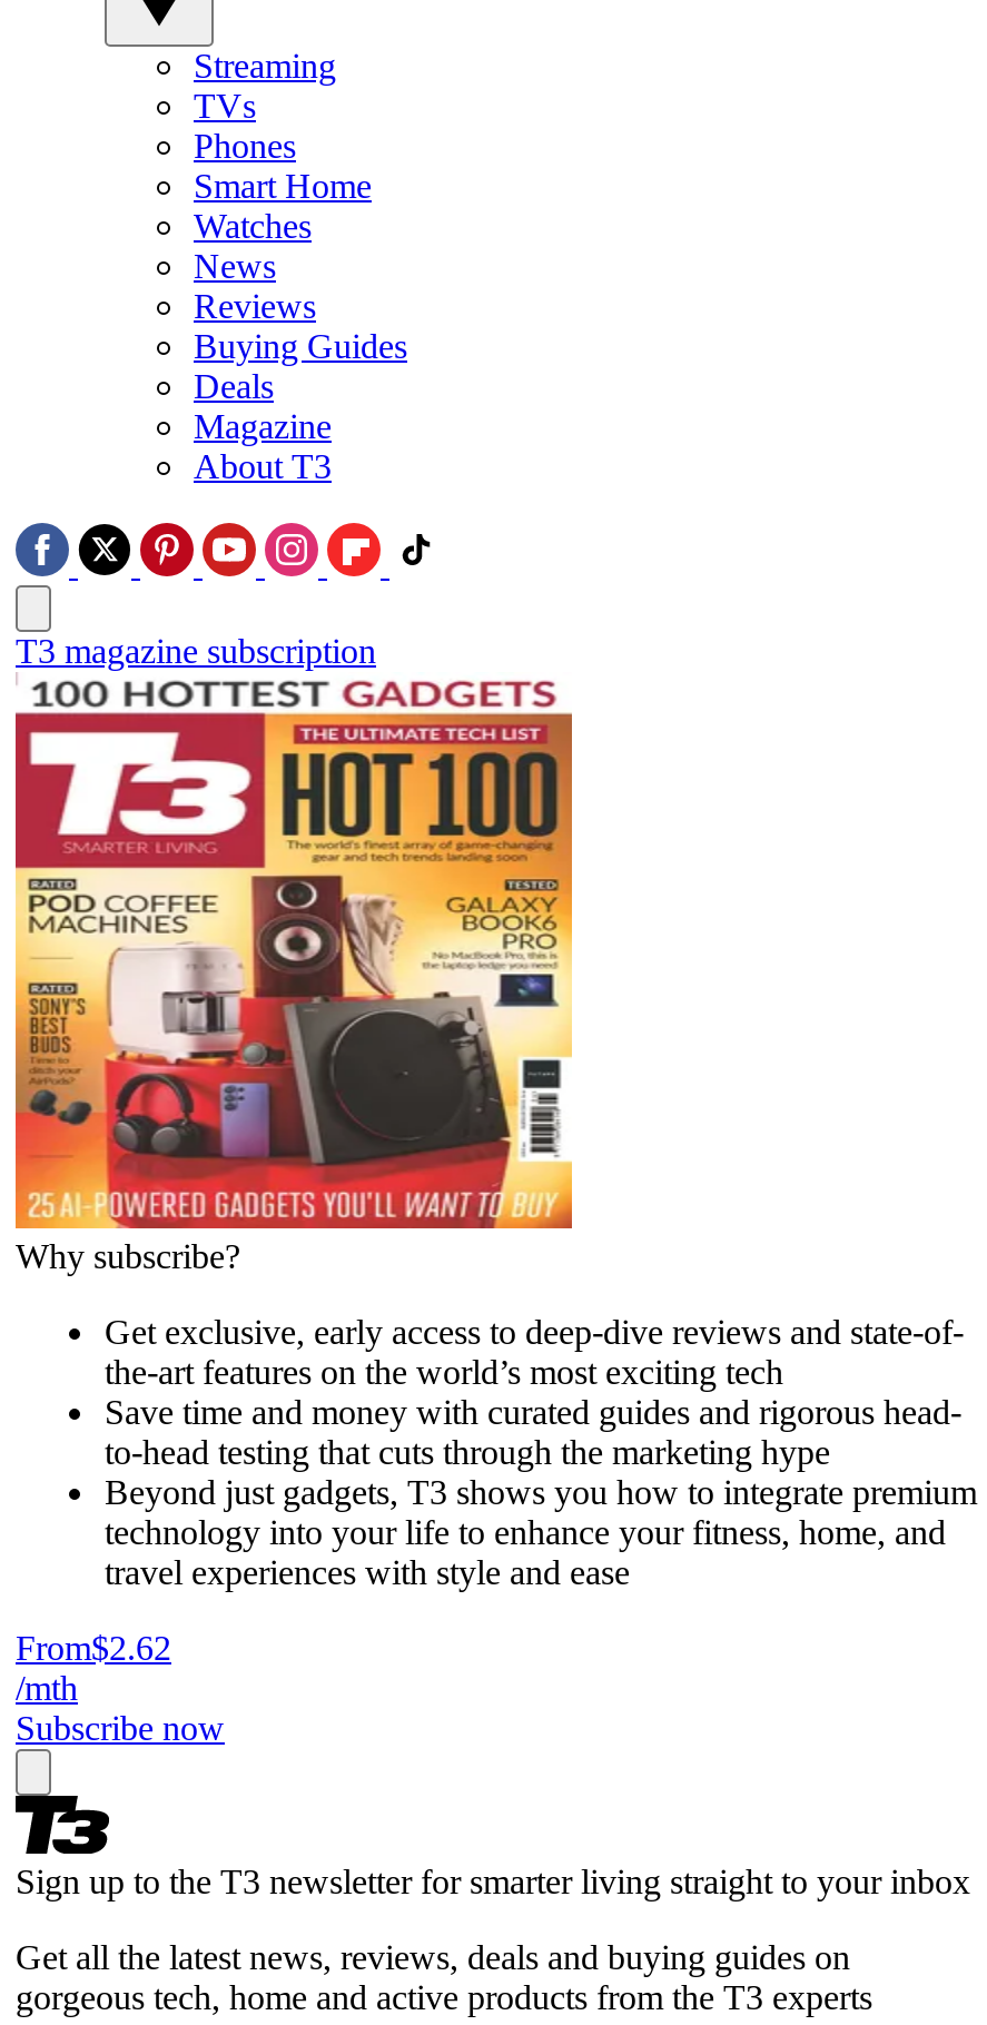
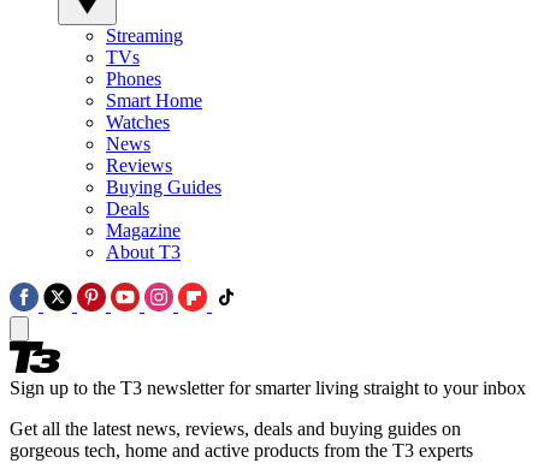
[16,631,376,669] T3 magazine subscription -> none
[13,679,977,1746] [image] | Why subscribe? | Get exclusive, early access to deep-dive reviews and state-of- | the-art features on the world’s most exciting tech | Save time and money with curated guides and rigorous head- | to-head testing that cuts through the marketing hype | Beyond just gadgets, T3 shows you how to integrate premium | technology into your life to enhance your fitness, home, and | travel experiences with style and ease | From$2.62 | /mth | Subscribe now -> none

